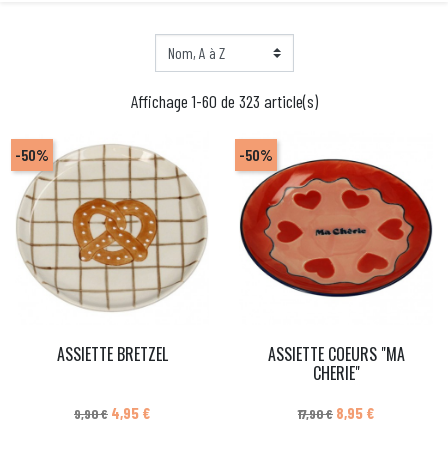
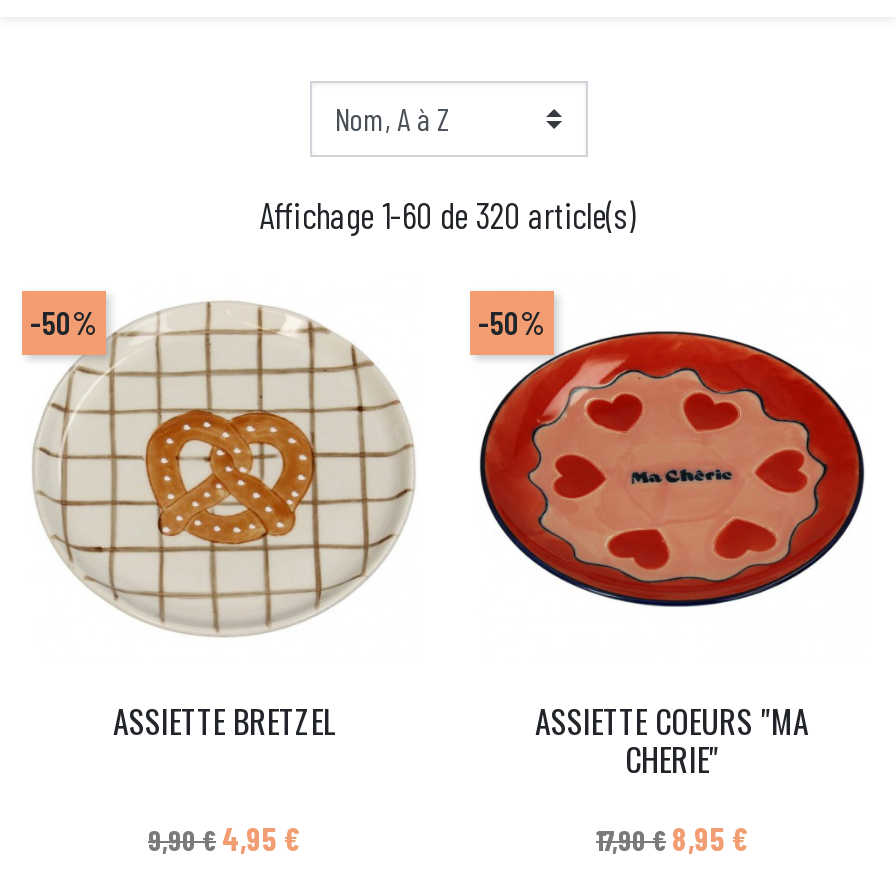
[130,90,317,112] Affichage 1-60 de 323 article(s) -> [260,193,636,237] Affichage 1-60 de 320 article(s)

